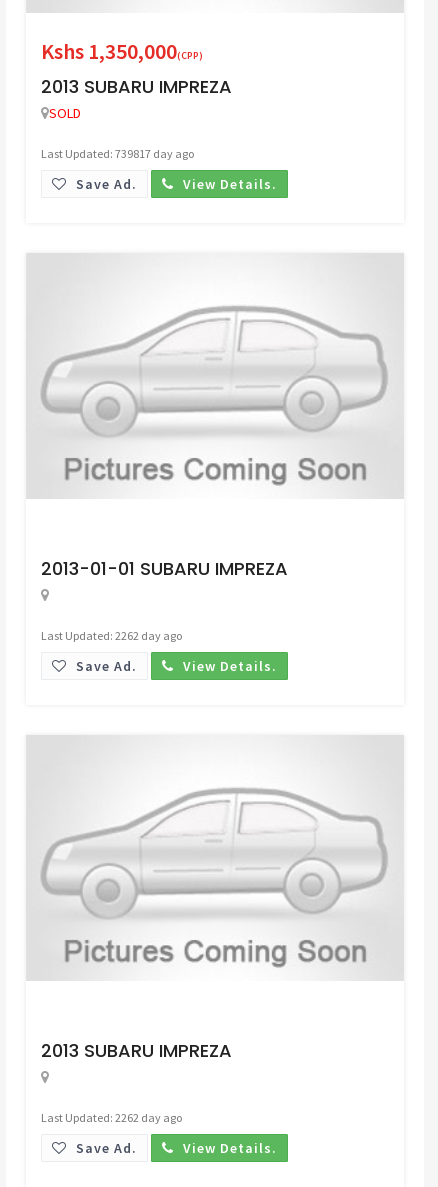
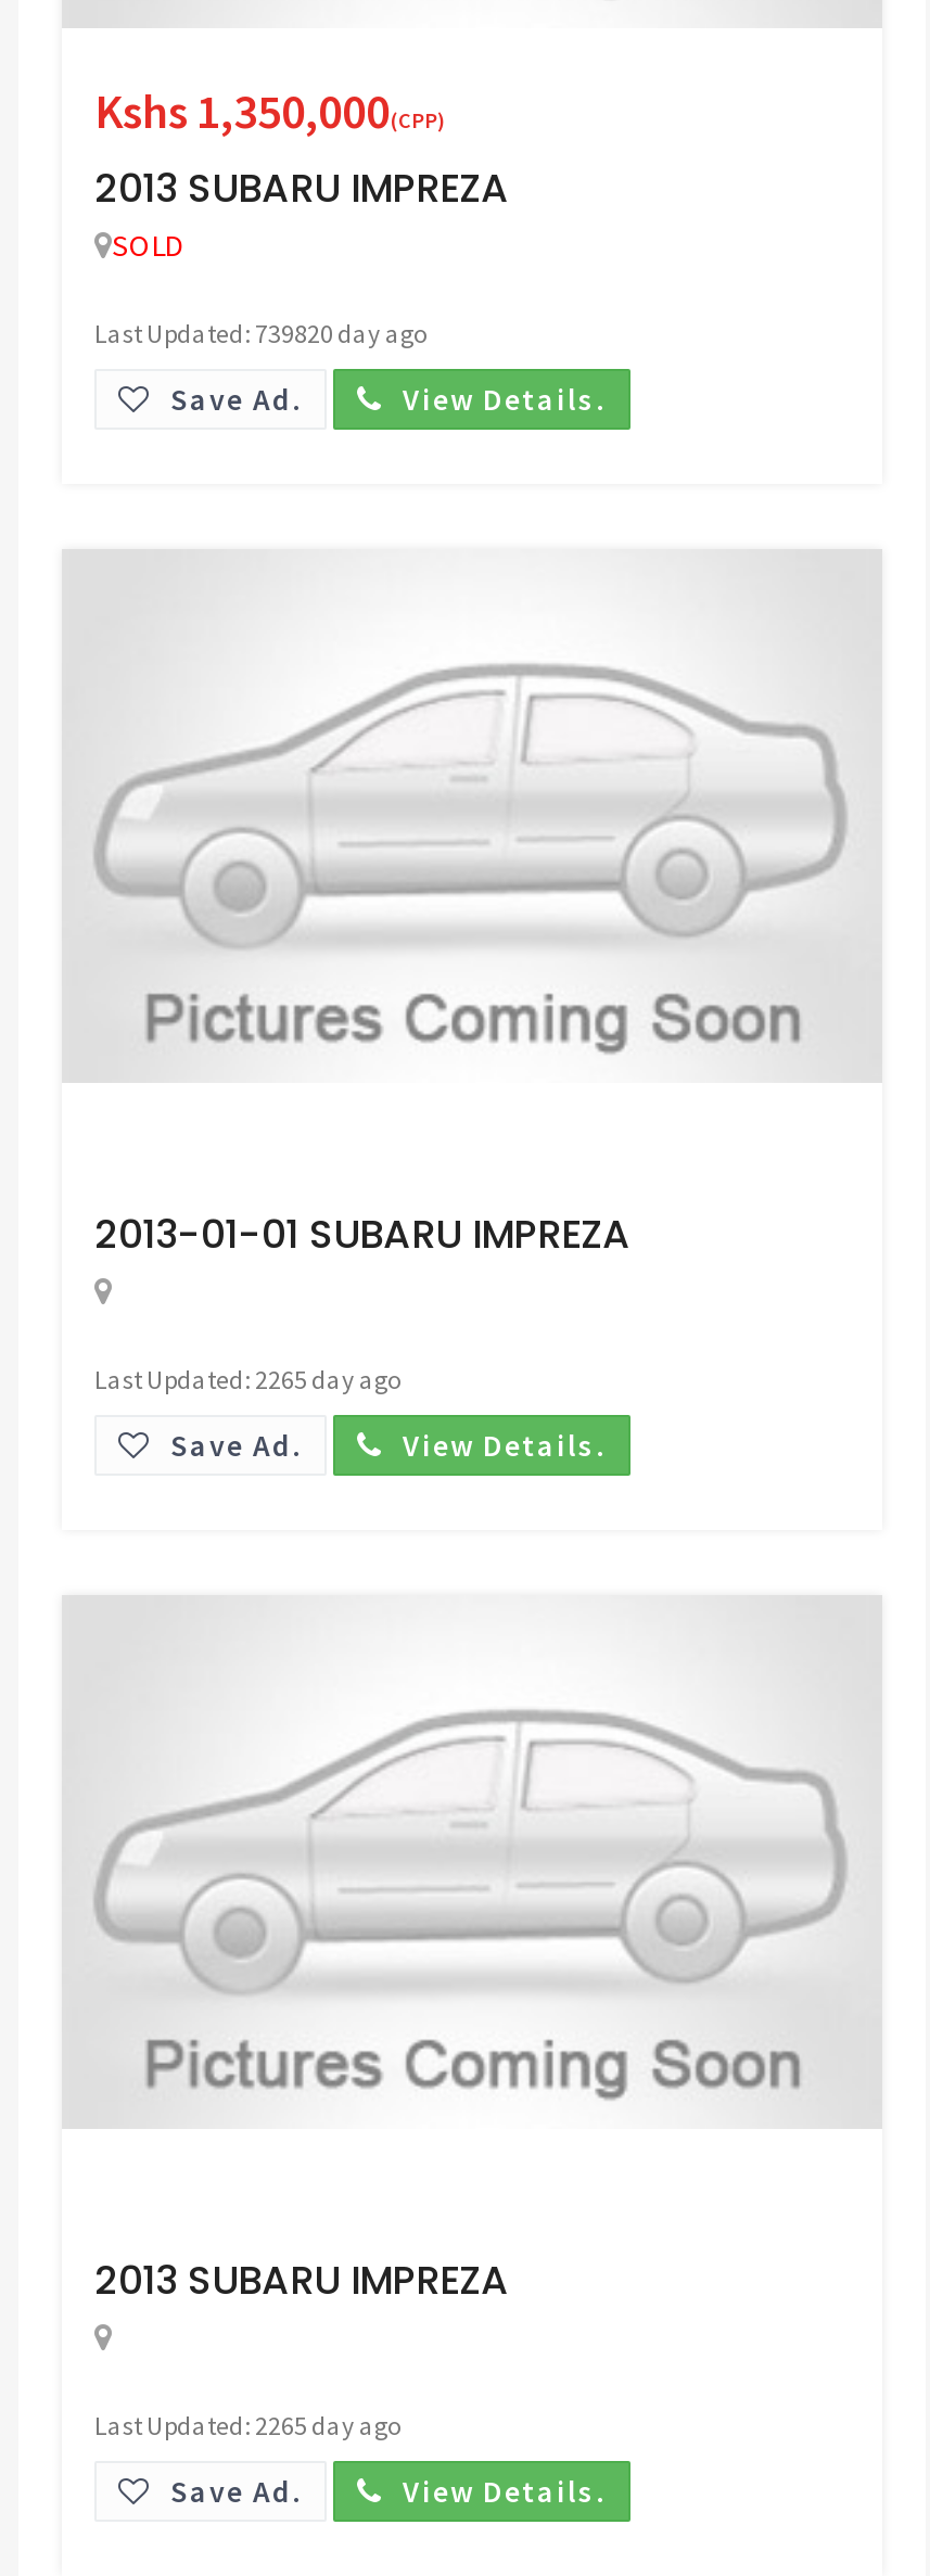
[41,146,194,161] Last Updated: 739817 day ago -> [94,316,426,349] Last Updated: 739820 day ago
[41,628,182,643] Last Updated: 2262 day ago -> [94,1362,400,1395] Last Updated: 2265 day ago
[41,1110,182,1125] Last Updated: 2262 day ago -> [94,2408,400,2441] Last Updated: 2265 day ago

